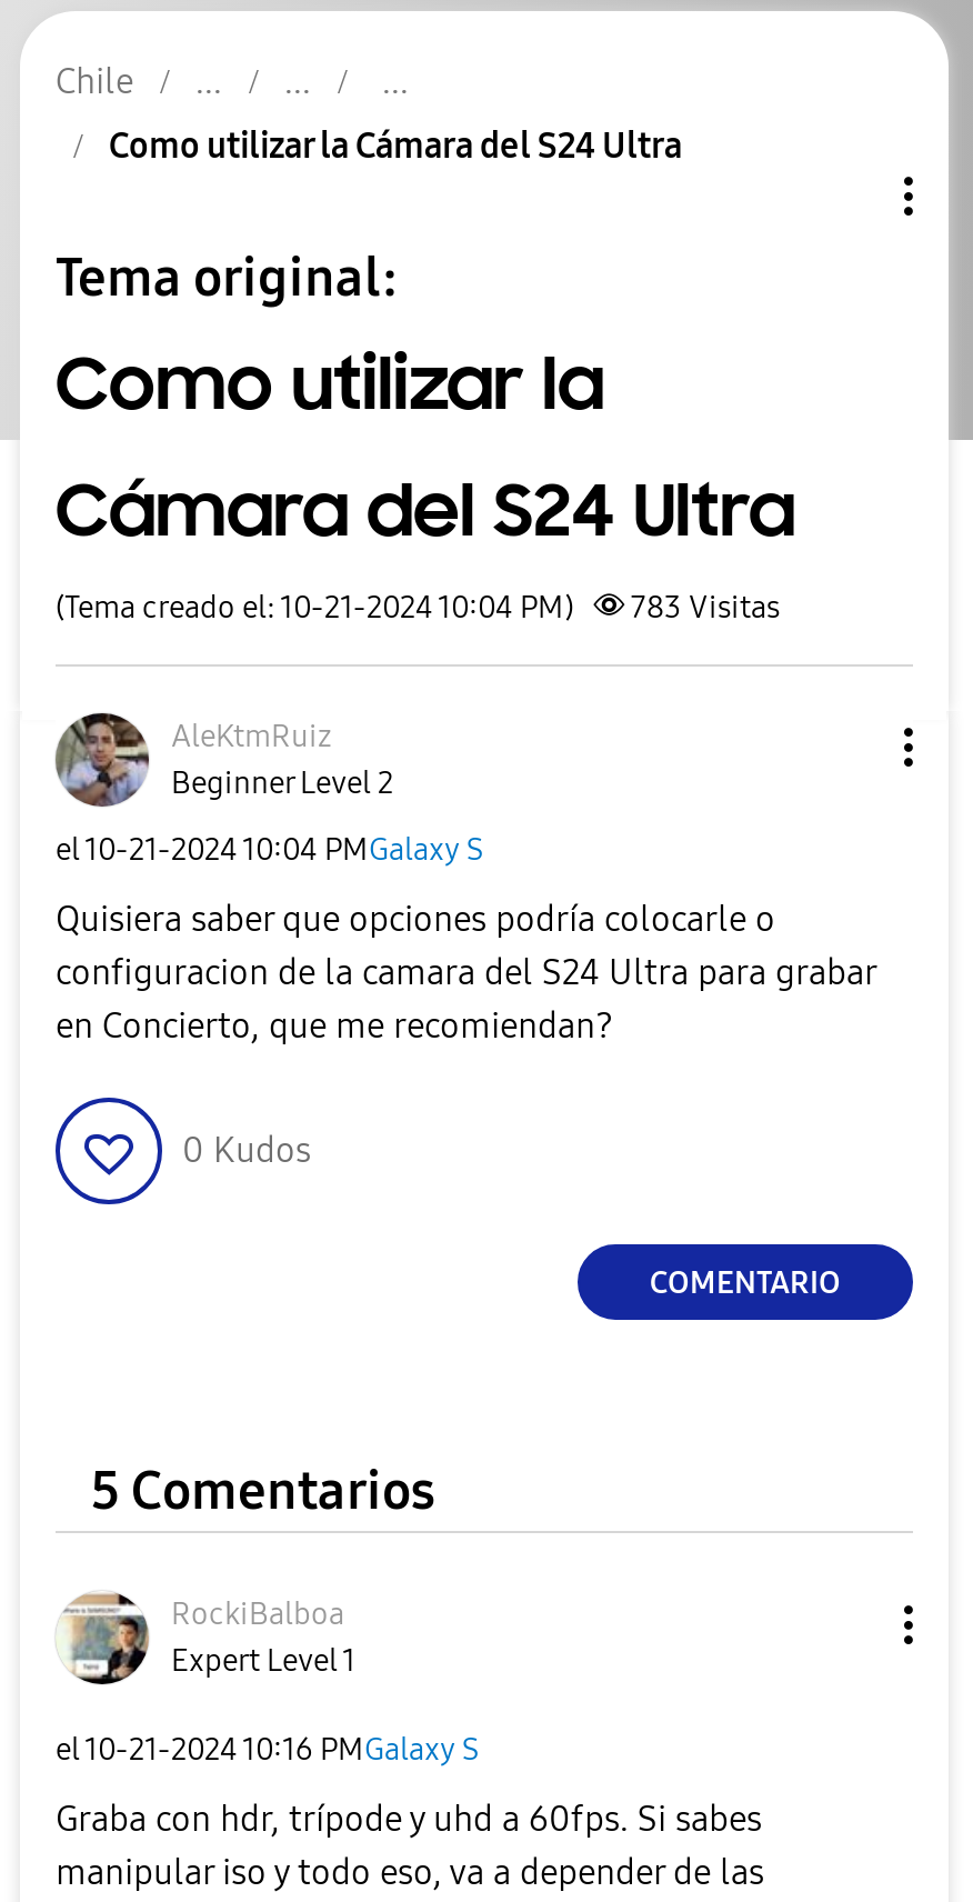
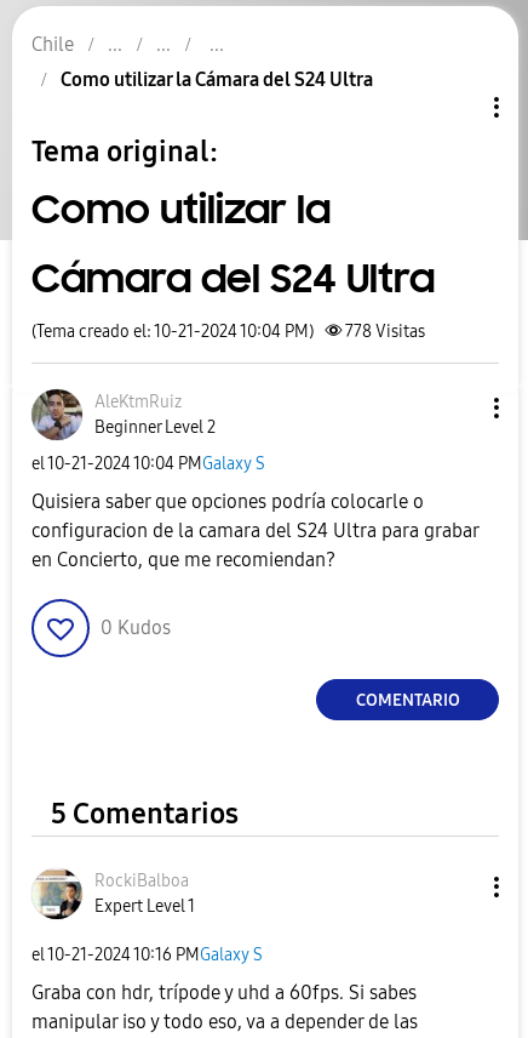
[56,589,780,627] (Tema creado el: 10-21-2024 10:04 PM) 783 Visitas -> [31,321,425,342] (Tema creado el: 10-21-2024 10:04 PM) 778 Visitas

